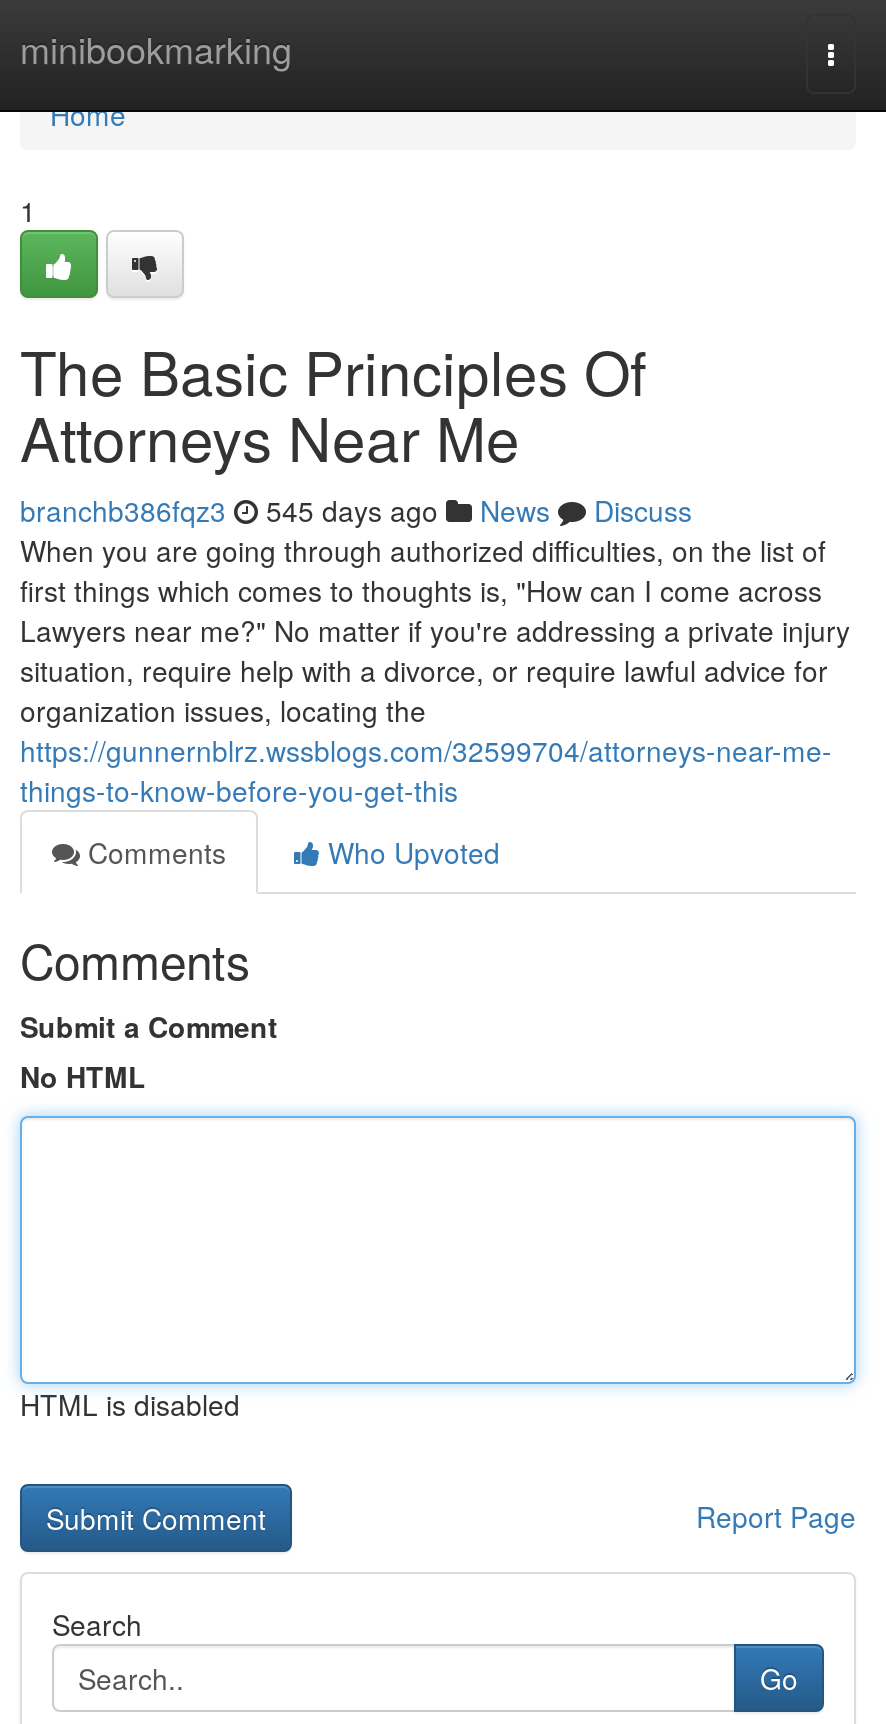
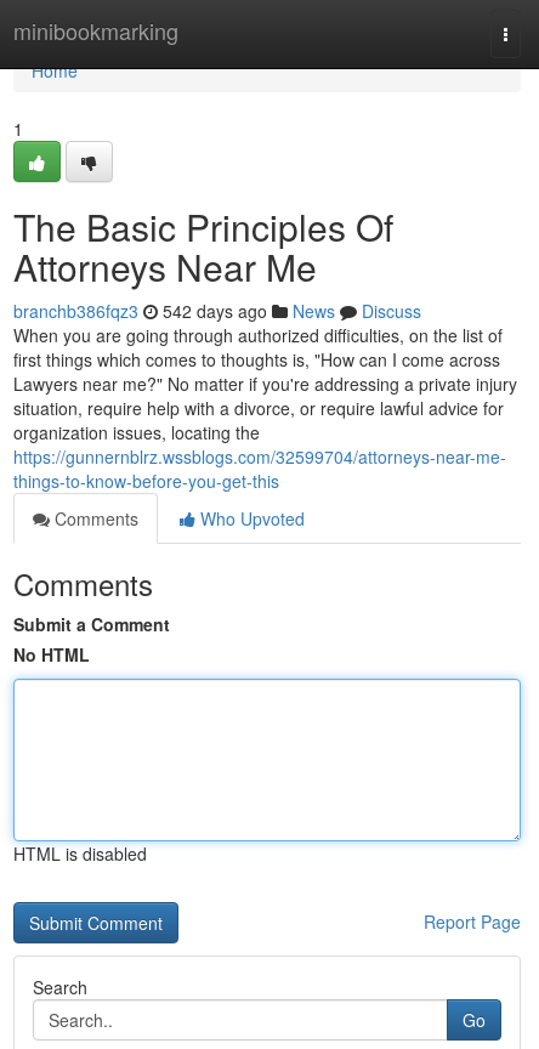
[20,490,692,530] branchb386fqz3 545 days ago News Discuss -> [13,299,421,323] branchb386fqz3 542 days ago News Discuss

